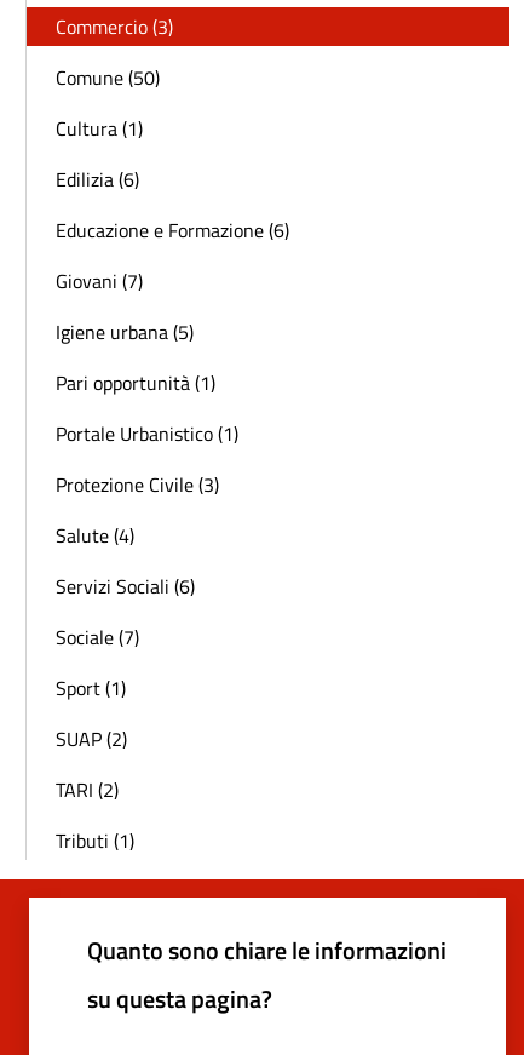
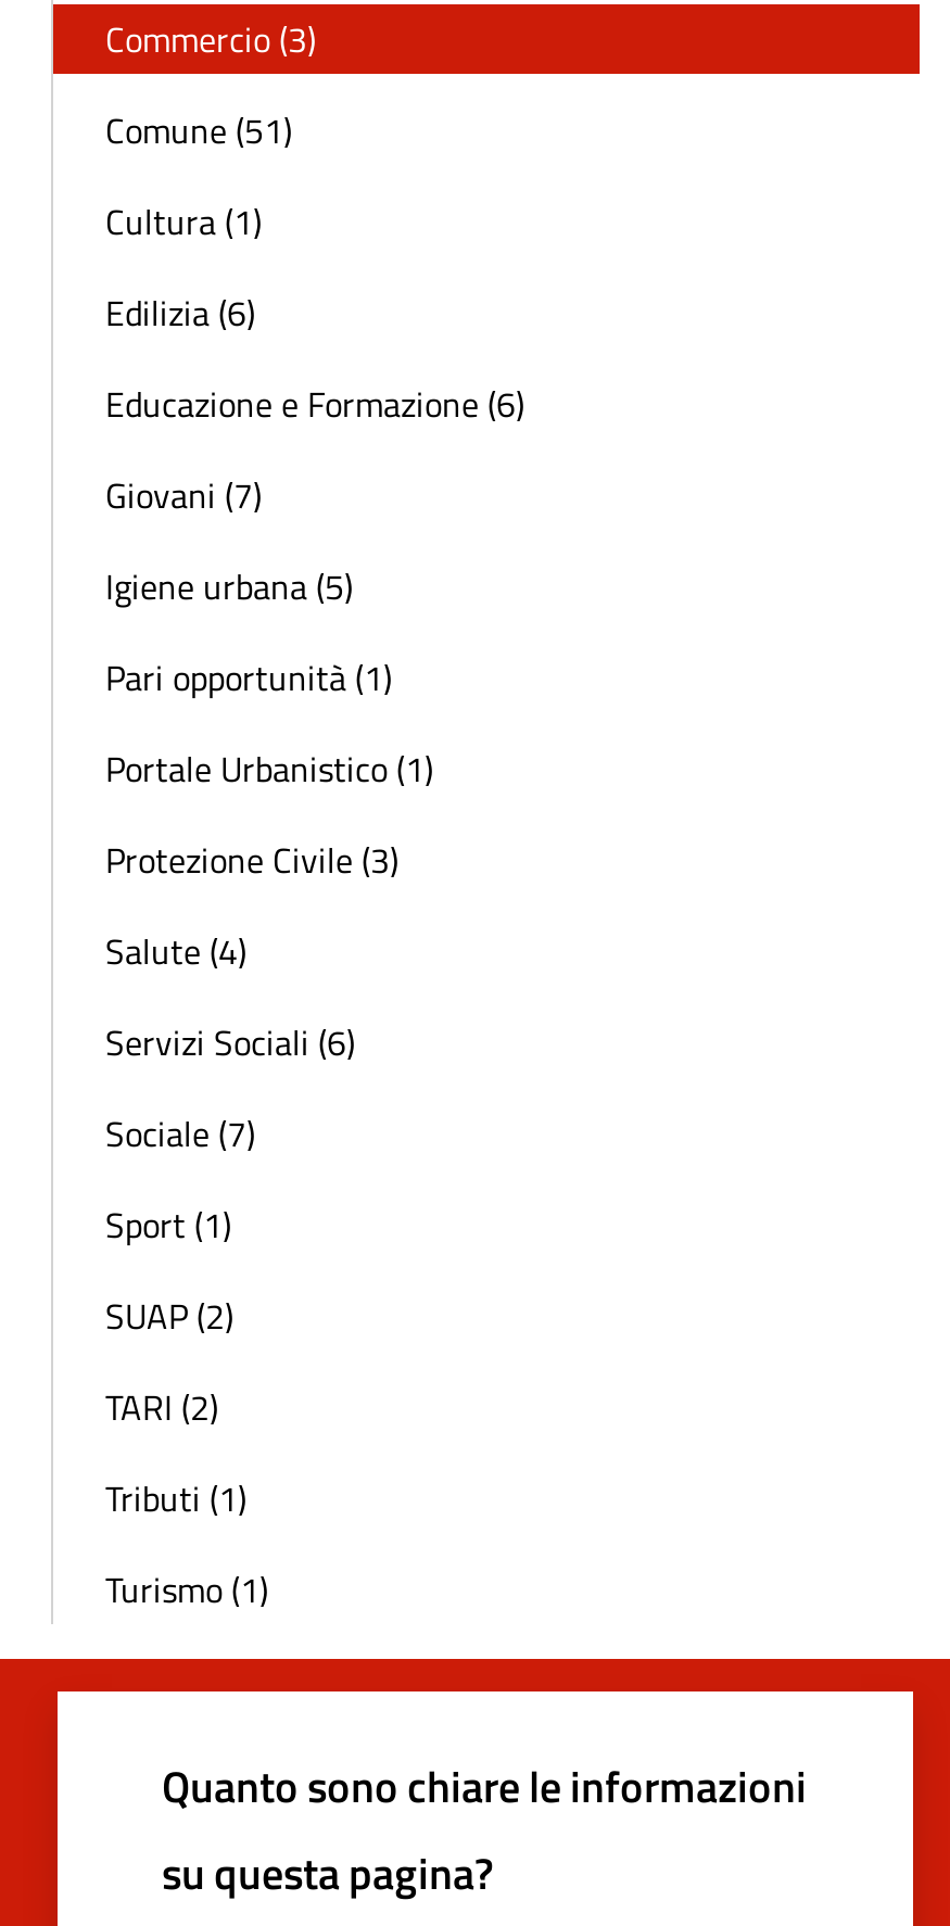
[56,63,160,92] Comune (50) -> [105,104,292,157] Comune (51)
none -> [105,1564,268,1616] Turismo (1)

